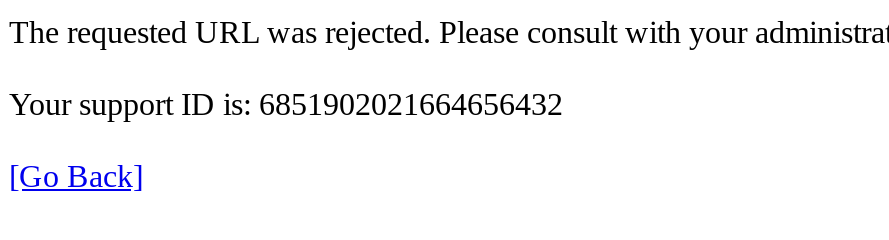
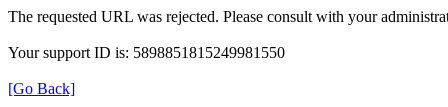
[9,87,563,121] Your support ID is: 6851902021664656432 -> [8,44,285,61] Your support ID is: 5898851815249981550

